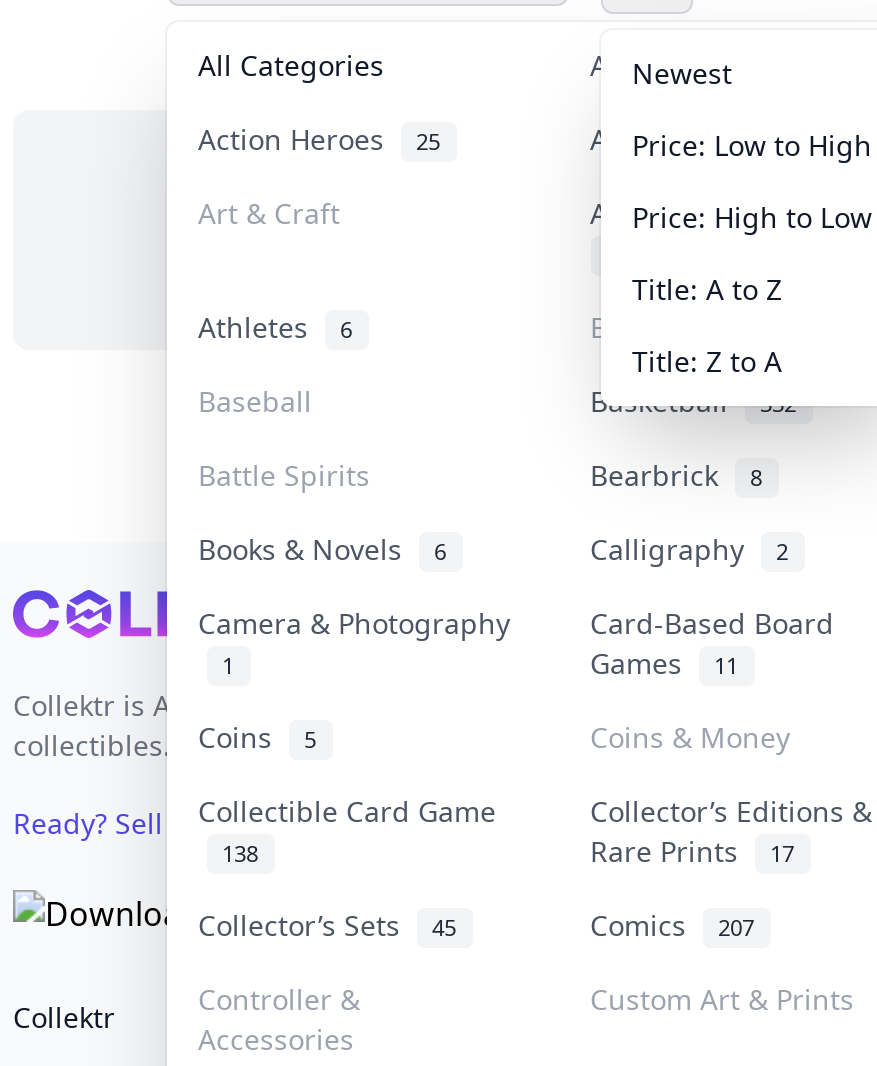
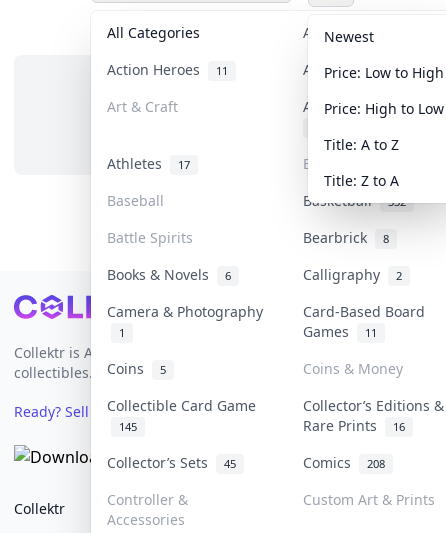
[198,119,440,157] Action Heroes 25 -> [106,59,227,78] Action Heroes 11
[198,307,352,345] Athletes 6 -> [106,153,189,172] Athletes 17
[222,837,258,867] 138 -> [118,418,136,433] 145
[590,831,794,869] Rare Prints 17 -> [302,415,404,434] Rare Prints 16
[590,905,754,943] Comics 207 -> [302,452,384,471] Comics 208

